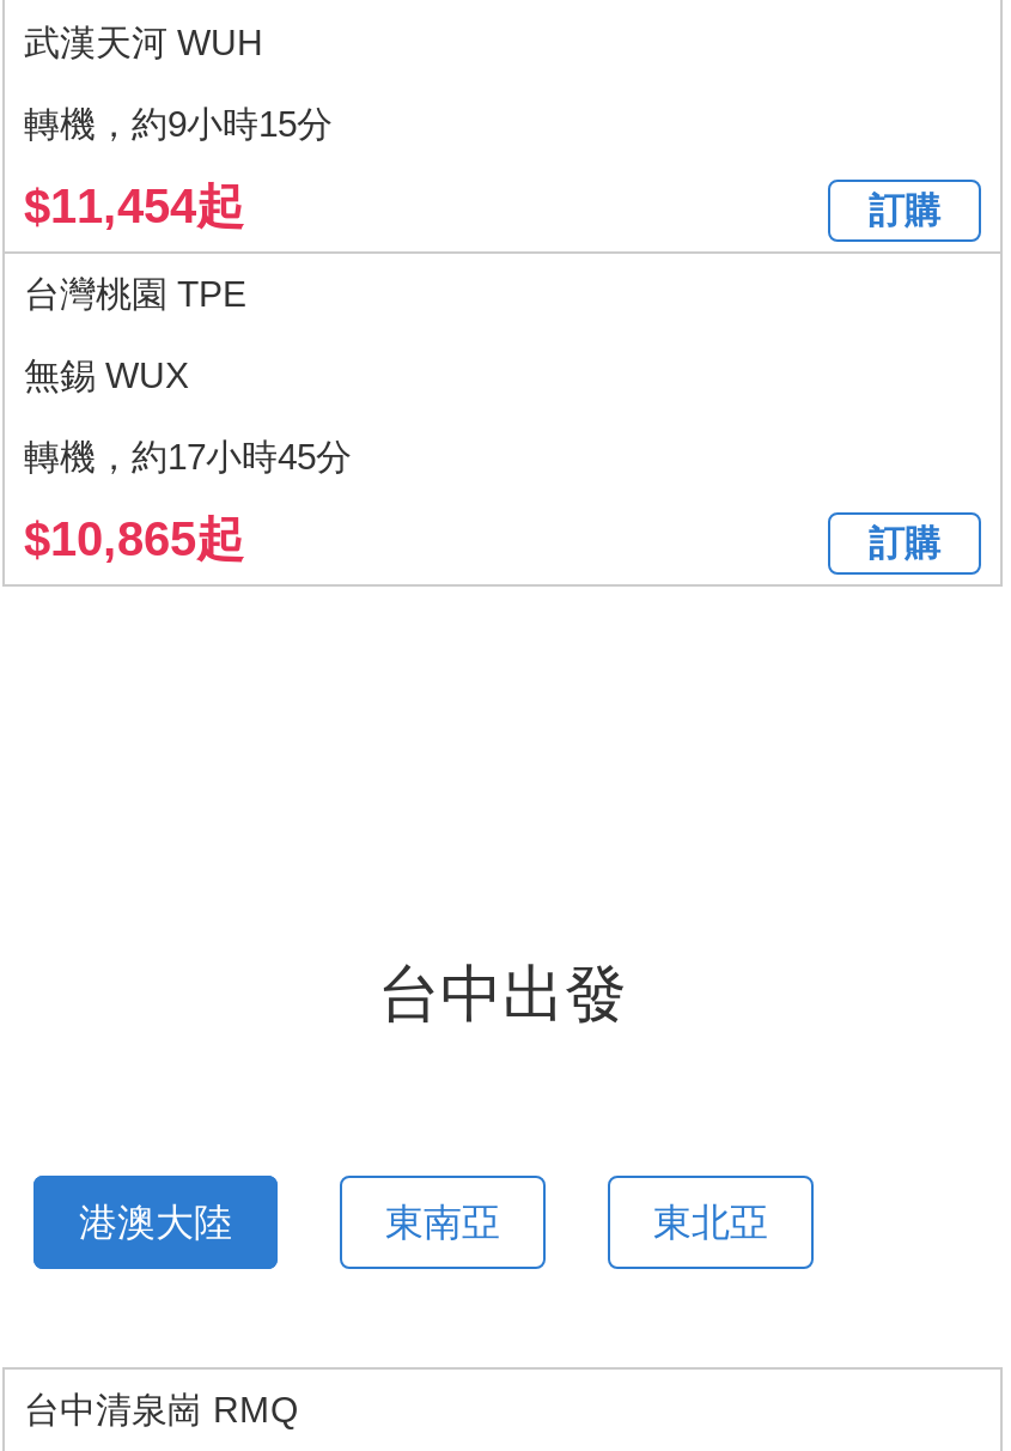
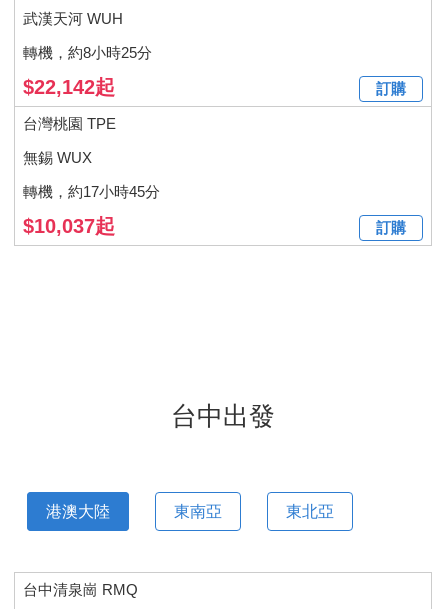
[24,102,333,143] 轉機，約9小時15分 -> [23,44,152,61] 轉機，約8小時25分
[24,179,244,232] $11,454起 -> [23,76,115,98] $22,142起
[24,512,244,565] $10,865起 -> [23,215,115,237] $10,037起

